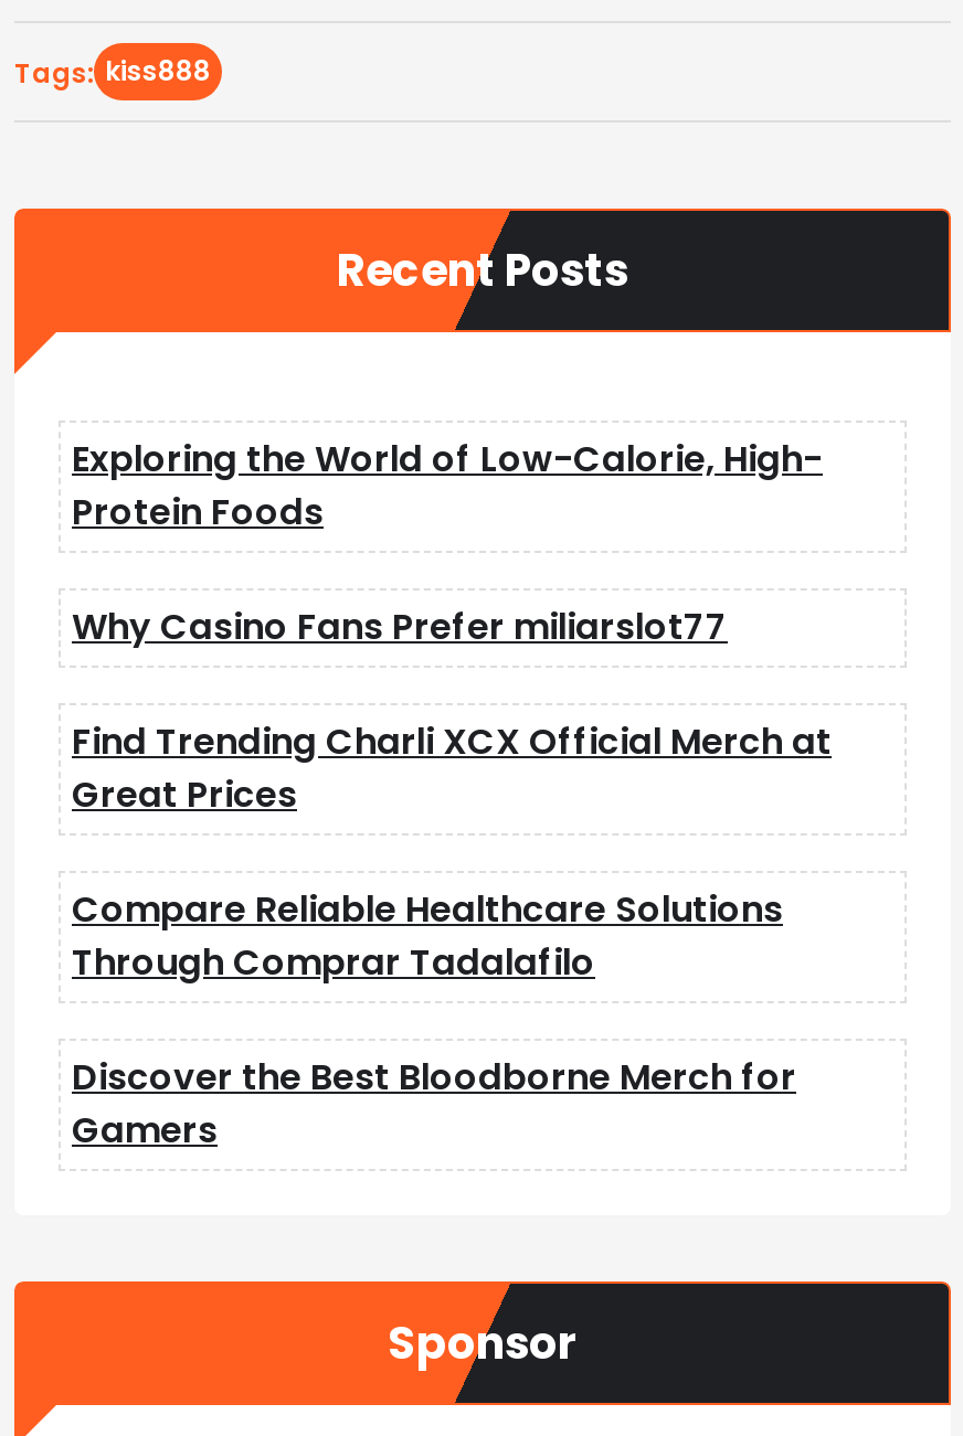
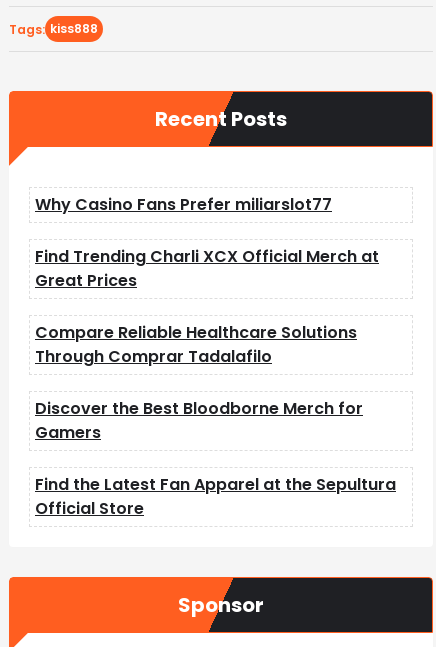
[72,434,823,538] Exploring the World of Low-Calorie, High- | Protein Foods -> none
moved [72,602,832,1156] -> [35,193,379,444]: Why Casino Fans Prefer miliarslot77 | Find Trending Charli XCX Official Merch at | Great Prices | Compare Reliable Healthcare Solutions | Through Comprar Tadalafilo | Discover the Best Bloodborne Merch for | Gamers
none -> [35,473,396,520] Find the Latest Fan Apparel at the Sepultura | Official Store

